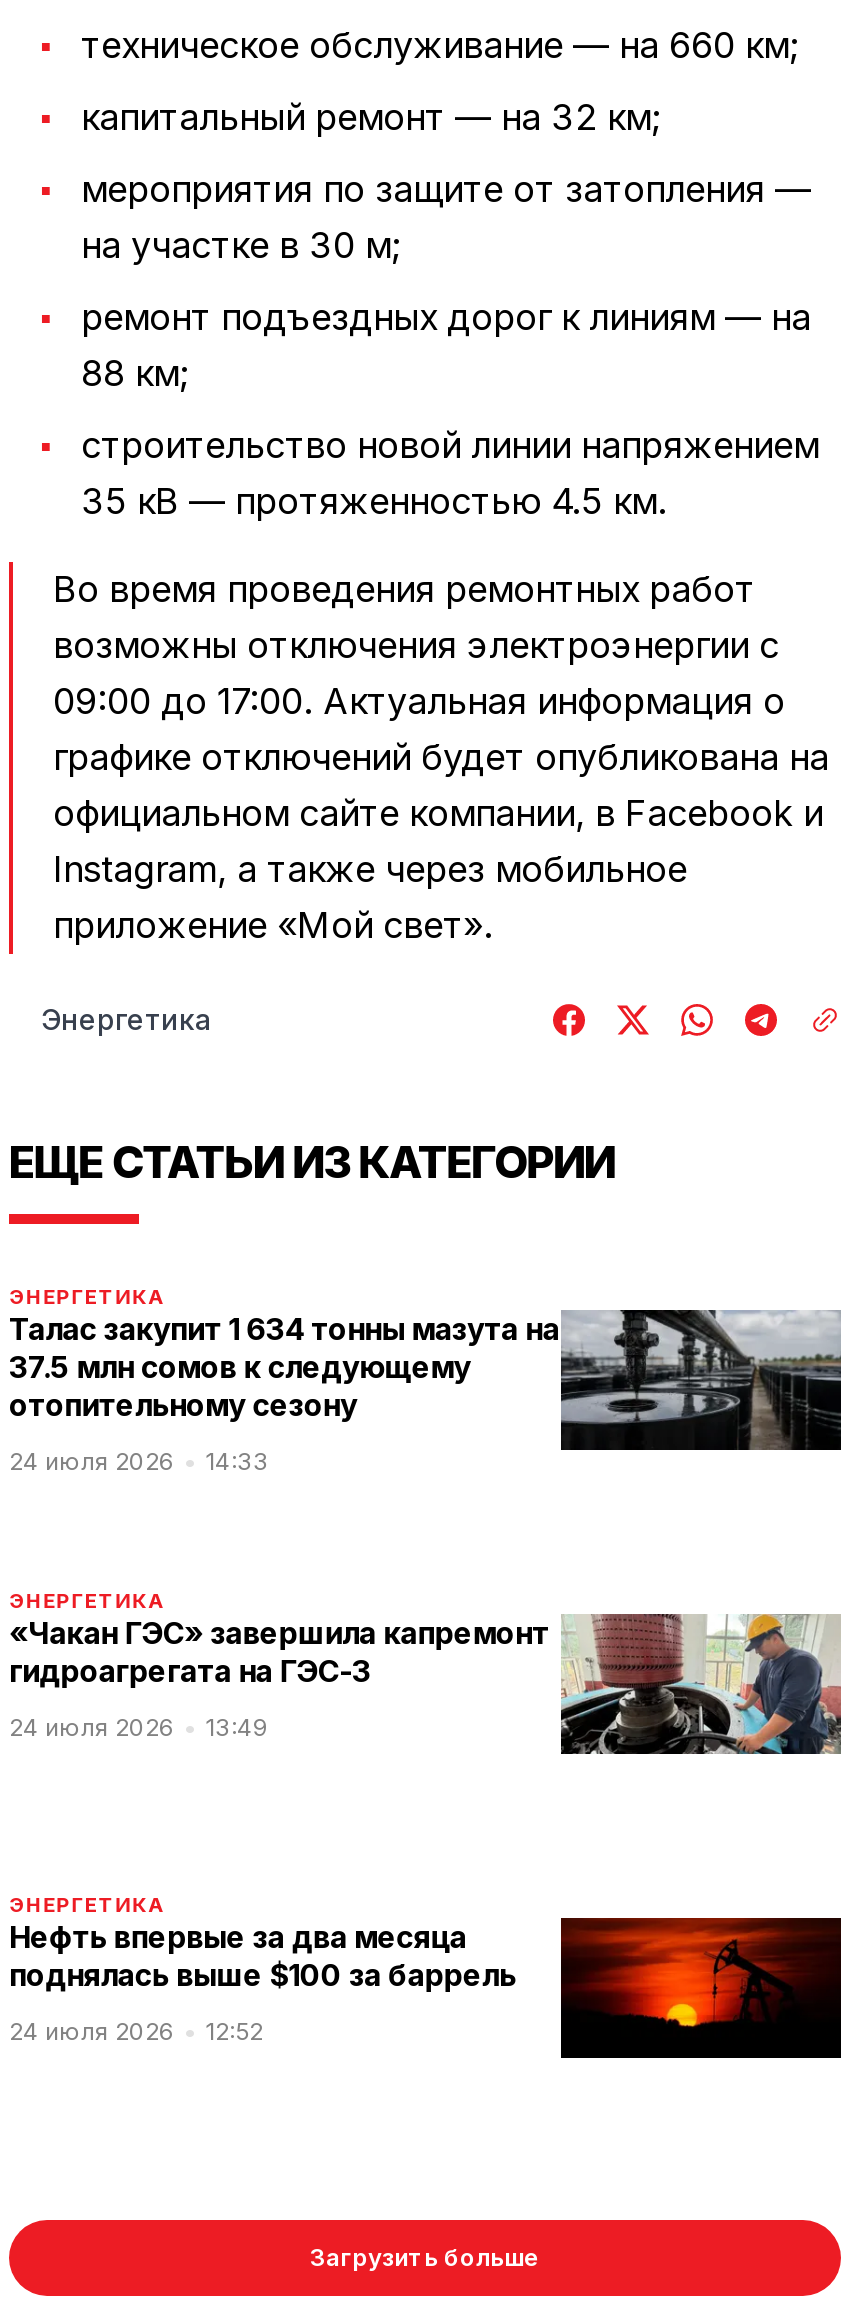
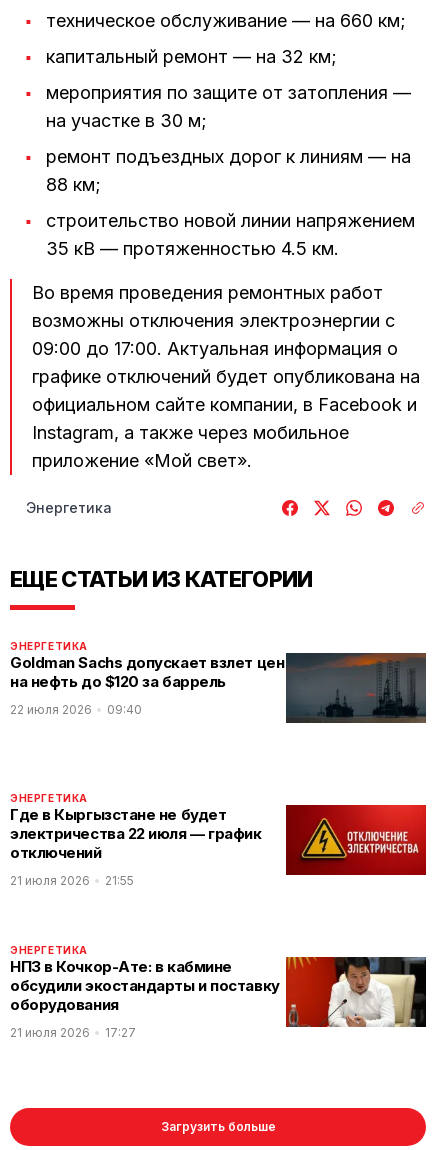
[9,1310,841,1452] [image] | Талас закупит 1 634 тонны мазута на | 37.5 млн сомов к следующему | отопительному сезону -> [10,652,426,724] [image] | Goldman Sachs допускает взлет цен | на нефть до $120 за баррель
[9,1446,269,1476] 24 июля 2026 | 14:33 -> [10,702,142,717] 22 июля 2026 | 09:40
[9,1612,843,1756] [image] | «Чакан ГЭС» завершила капремонт | гидроагрегата на ГЭС-3 -> [10,804,427,876] [image] | Где в Кыргызстане не будет | электричества 22 июля — график | отключений
[9,1712,269,1742] 24 июля 2026 | 13:49 -> [10,873,134,888] 21 июля 2026 | 21:55
[9,1916,841,2060] [image] | Нефть впервые за два месяца | поднялась выше $100 за баррель -> [10,956,426,1028] [image] | НПЗ в Кочкор-Ате: в кабмине | обсудили экостандарты и поставку | оборудования
[9,2016,263,2046] 24 июля 2026 | 12:52 -> [10,1025,136,1040] 21 июля 2026 | 17:27

